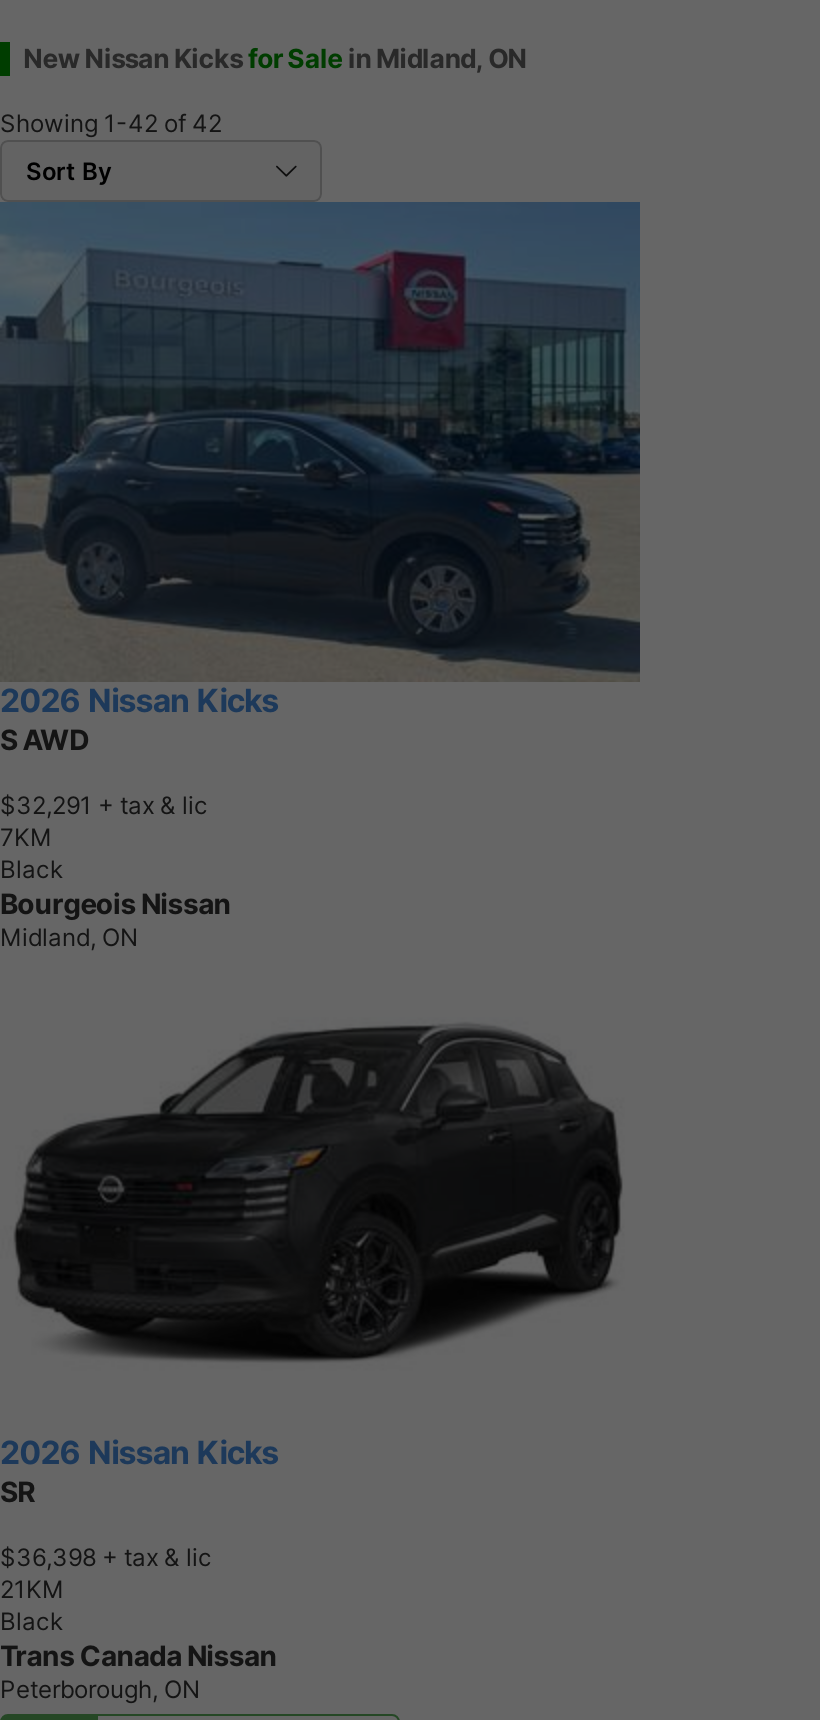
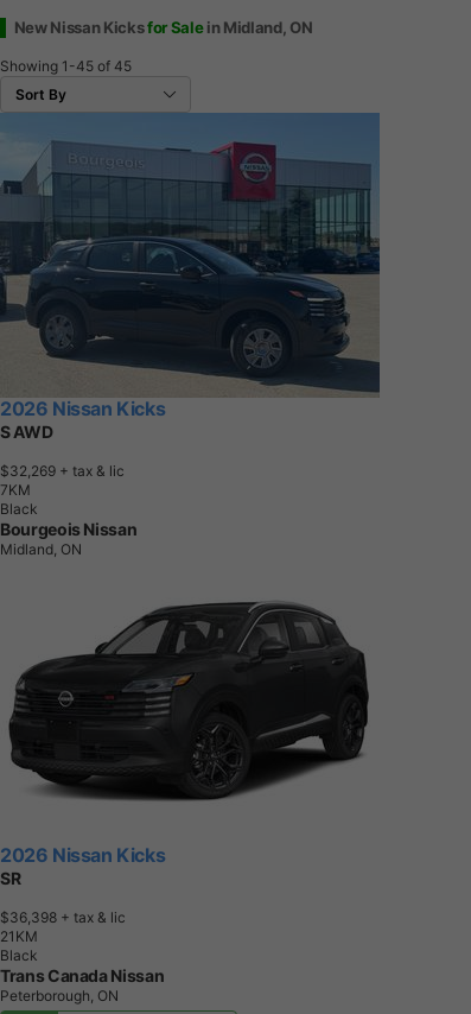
[0,108,222,138] Showing 1-42 of 42 -> [0,57,132,75] Showing 1-45 of 45
[0,791,208,821] $32,291 + tax & lic -> [0,462,125,480] $32,269 + tax & lic

